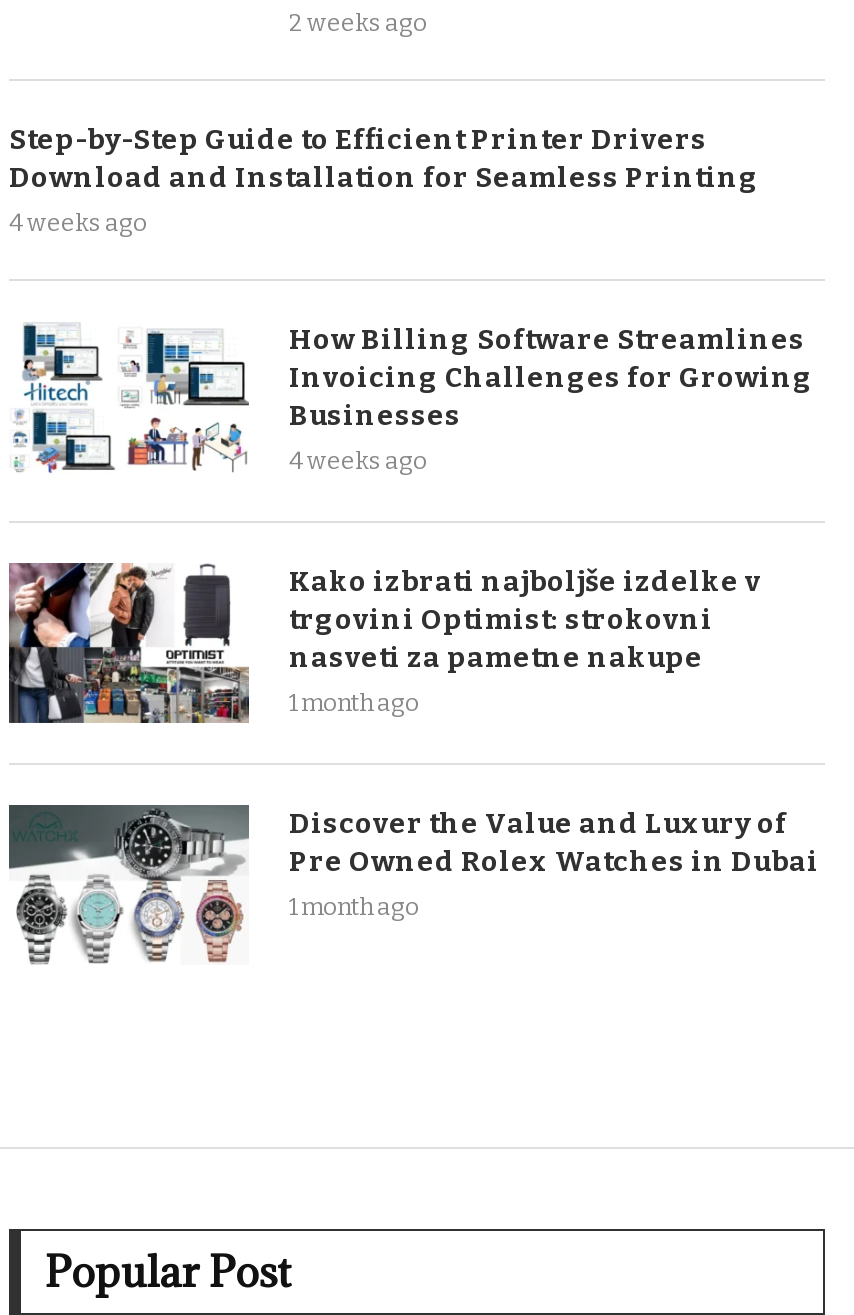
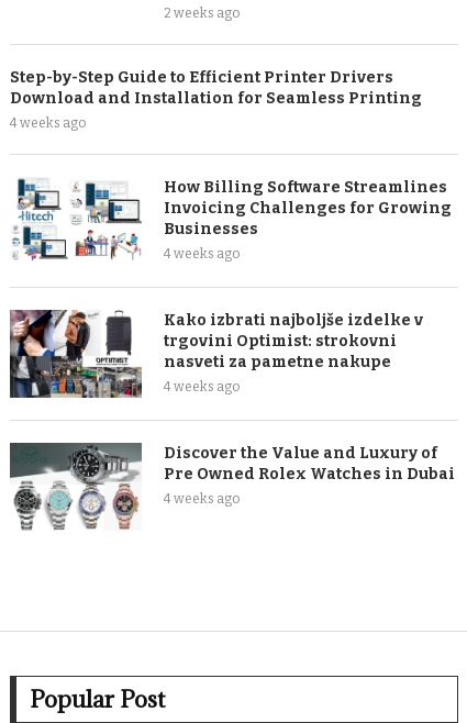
[289,689,419,717] 1 month ago -> [164,379,240,394] 4 weeks ago
[289,893,419,921] 1 month ago -> [164,491,240,507] 4 weeks ago

